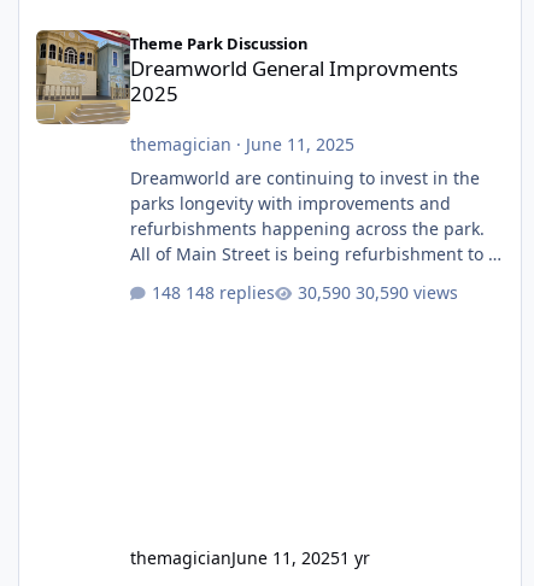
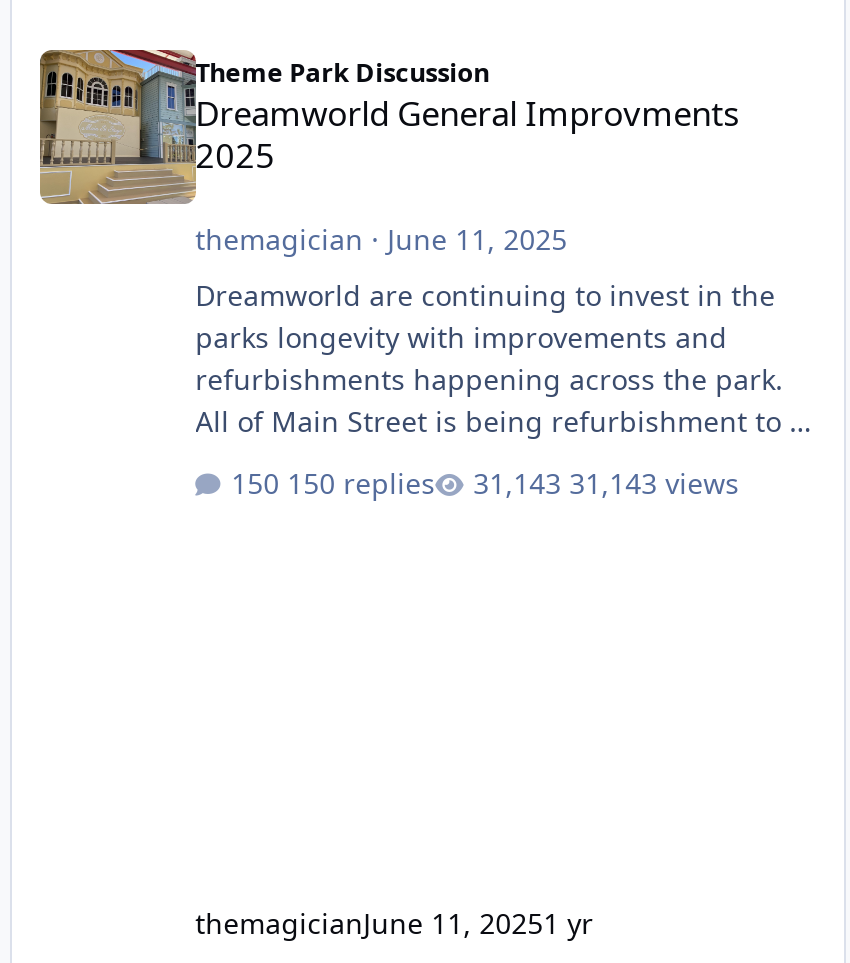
[185,281,274,304] 148 replies -> [287,465,435,503] 150 replies
[355,281,458,304] 30,590 views -> [569,465,739,503] 31,143 views

